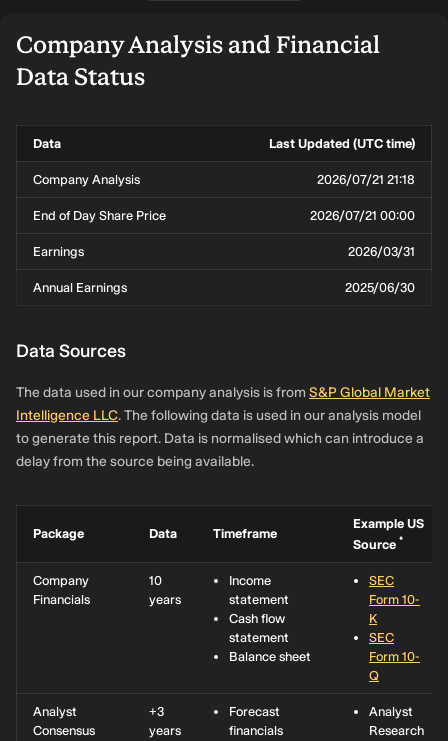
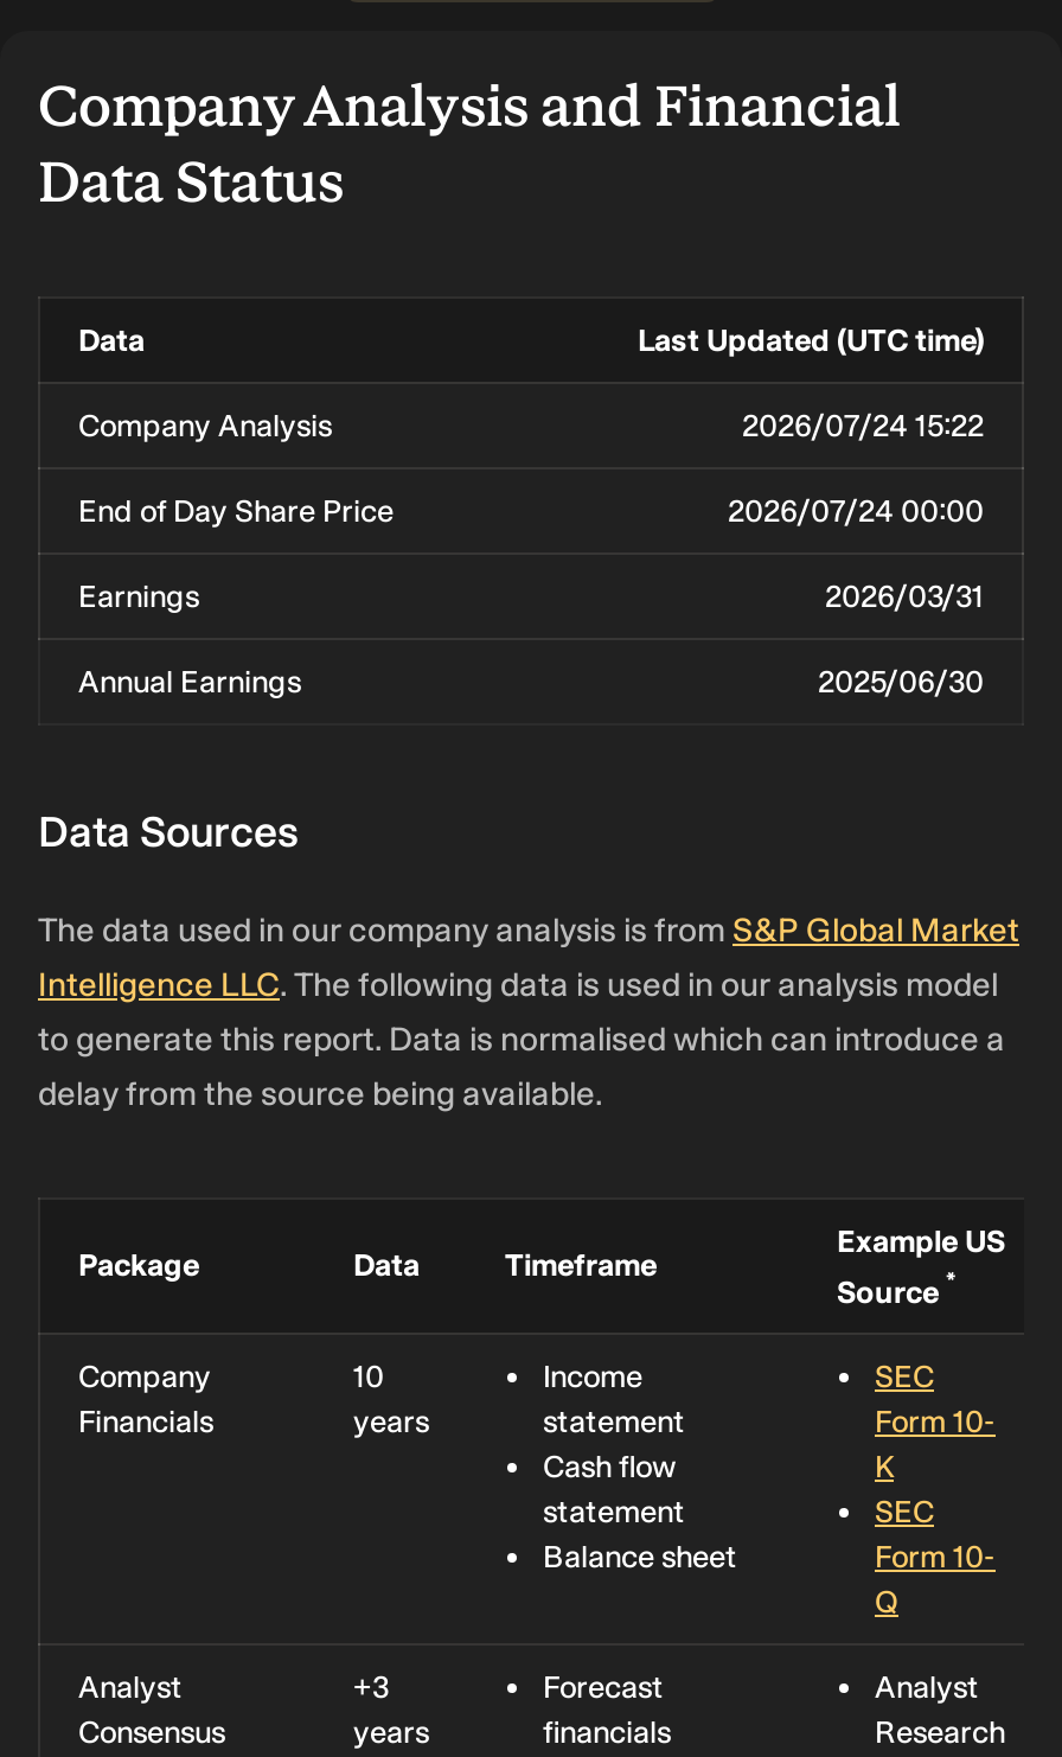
[317,172,415,187] 2026/07/21 21:18 -> [742,408,984,443] 2026/07/24 15:22
[310,208,415,223] 2026/07/21 00:00 -> [728,493,984,529] 2026/07/24 00:00

